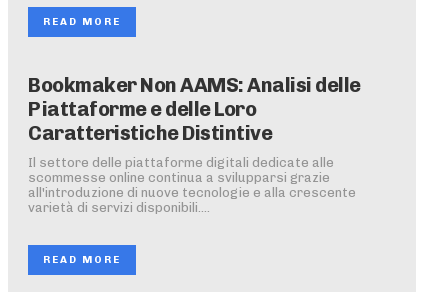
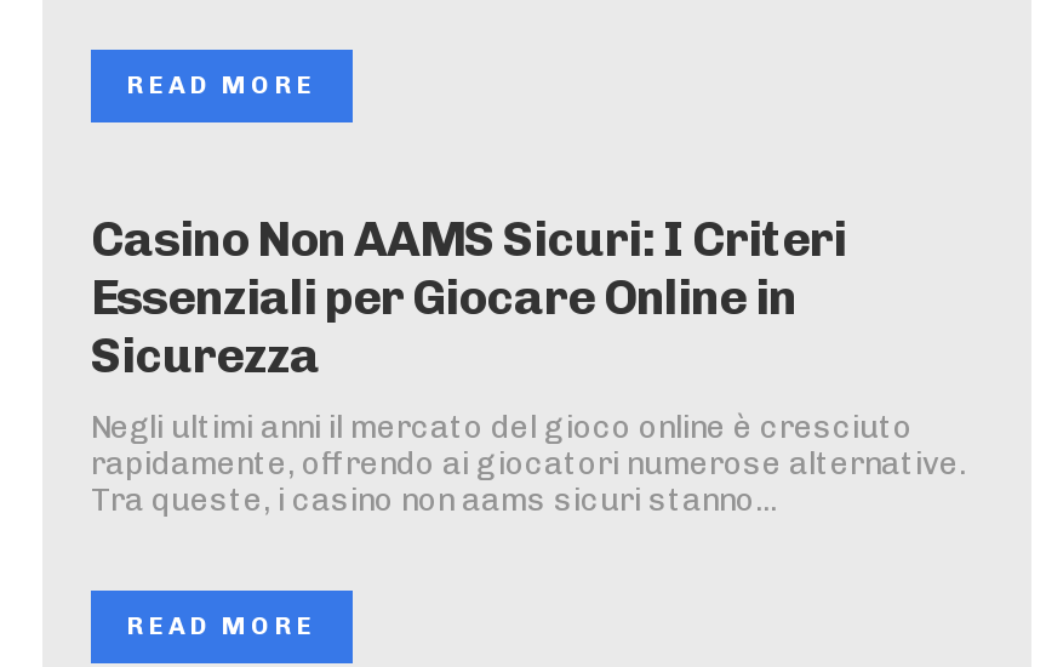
[28,73,360,215] Bookmaker Non AAMS: Analisi delle | Piattaforme e delle Loro | Caratteristiche Distintive | Il settore delle piattaforme digitali dedicate alle | scommesse online continua a svilupparsi grazie | all'introduzione di nuove tecnologie e alla crescente | varietà di servizi disponibili.... -> [91,209,966,517] Casino Non AAMS Sicuri: I Criteri | Essenziali per Giocare Online in | Sicurezza | Negli ultimi anni il mercato del gioco online è cresciuto | rapidamente, offrendo ai giocatori numerose alternative. | Tra queste, i casino non aams sicuri stanno...

